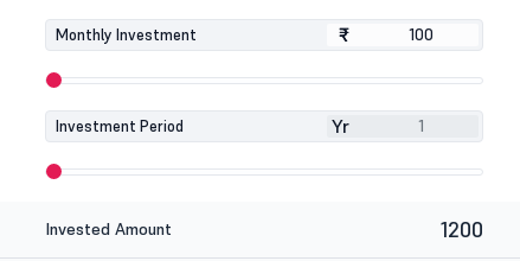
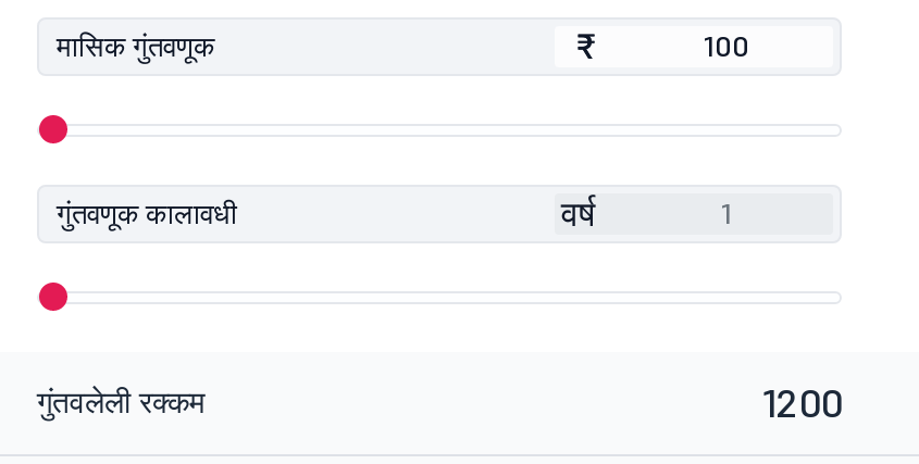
[56,25,197,45] Monthly Investment -> [57,28,215,65] मासिक गुंतवणूक
[56,114,349,138] Investment Period | Yr -> [57,191,596,235] गुंतवणूक कालावधी | वर्ष
[45,219,172,240] Invested Amount -> [37,383,204,422] गुंतवलेली रक्कम

